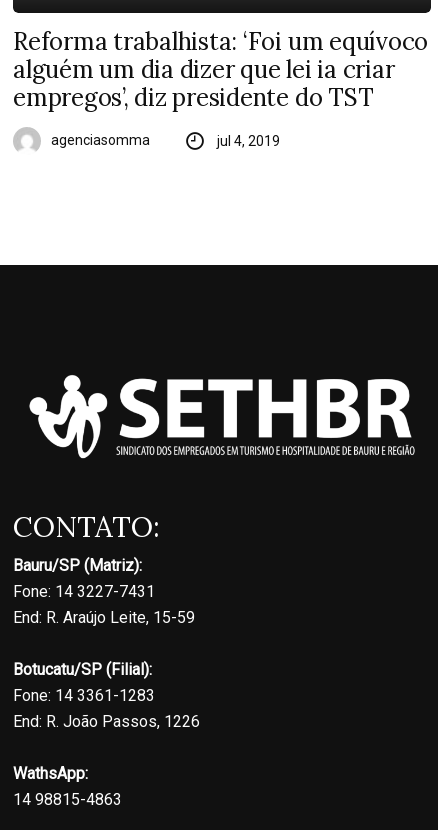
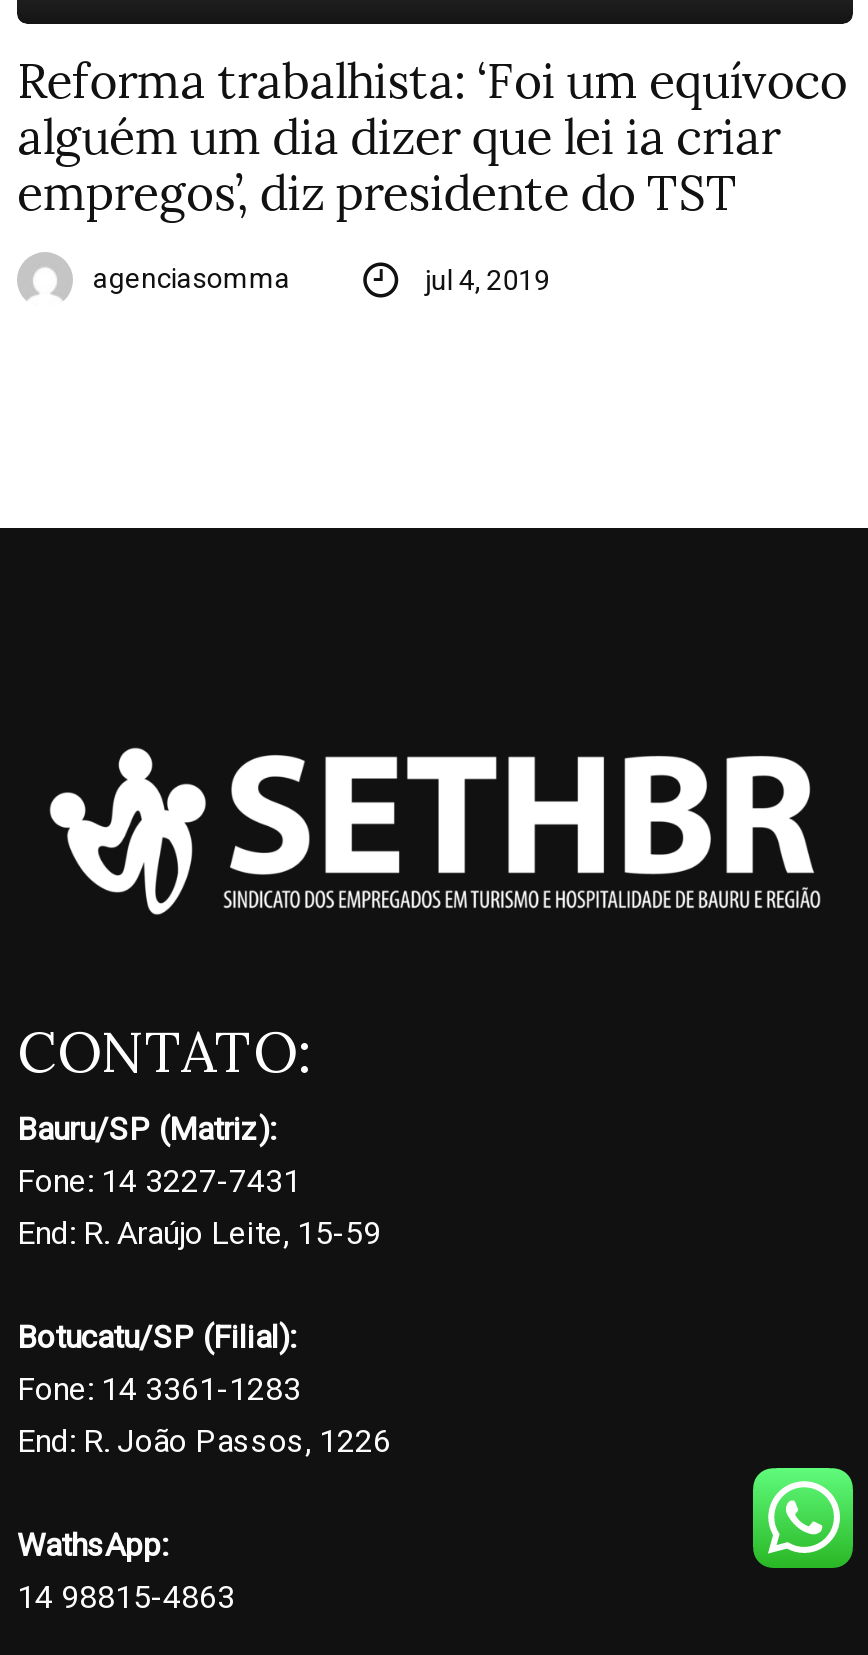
none -> [751,1466,855,1570] [image]

